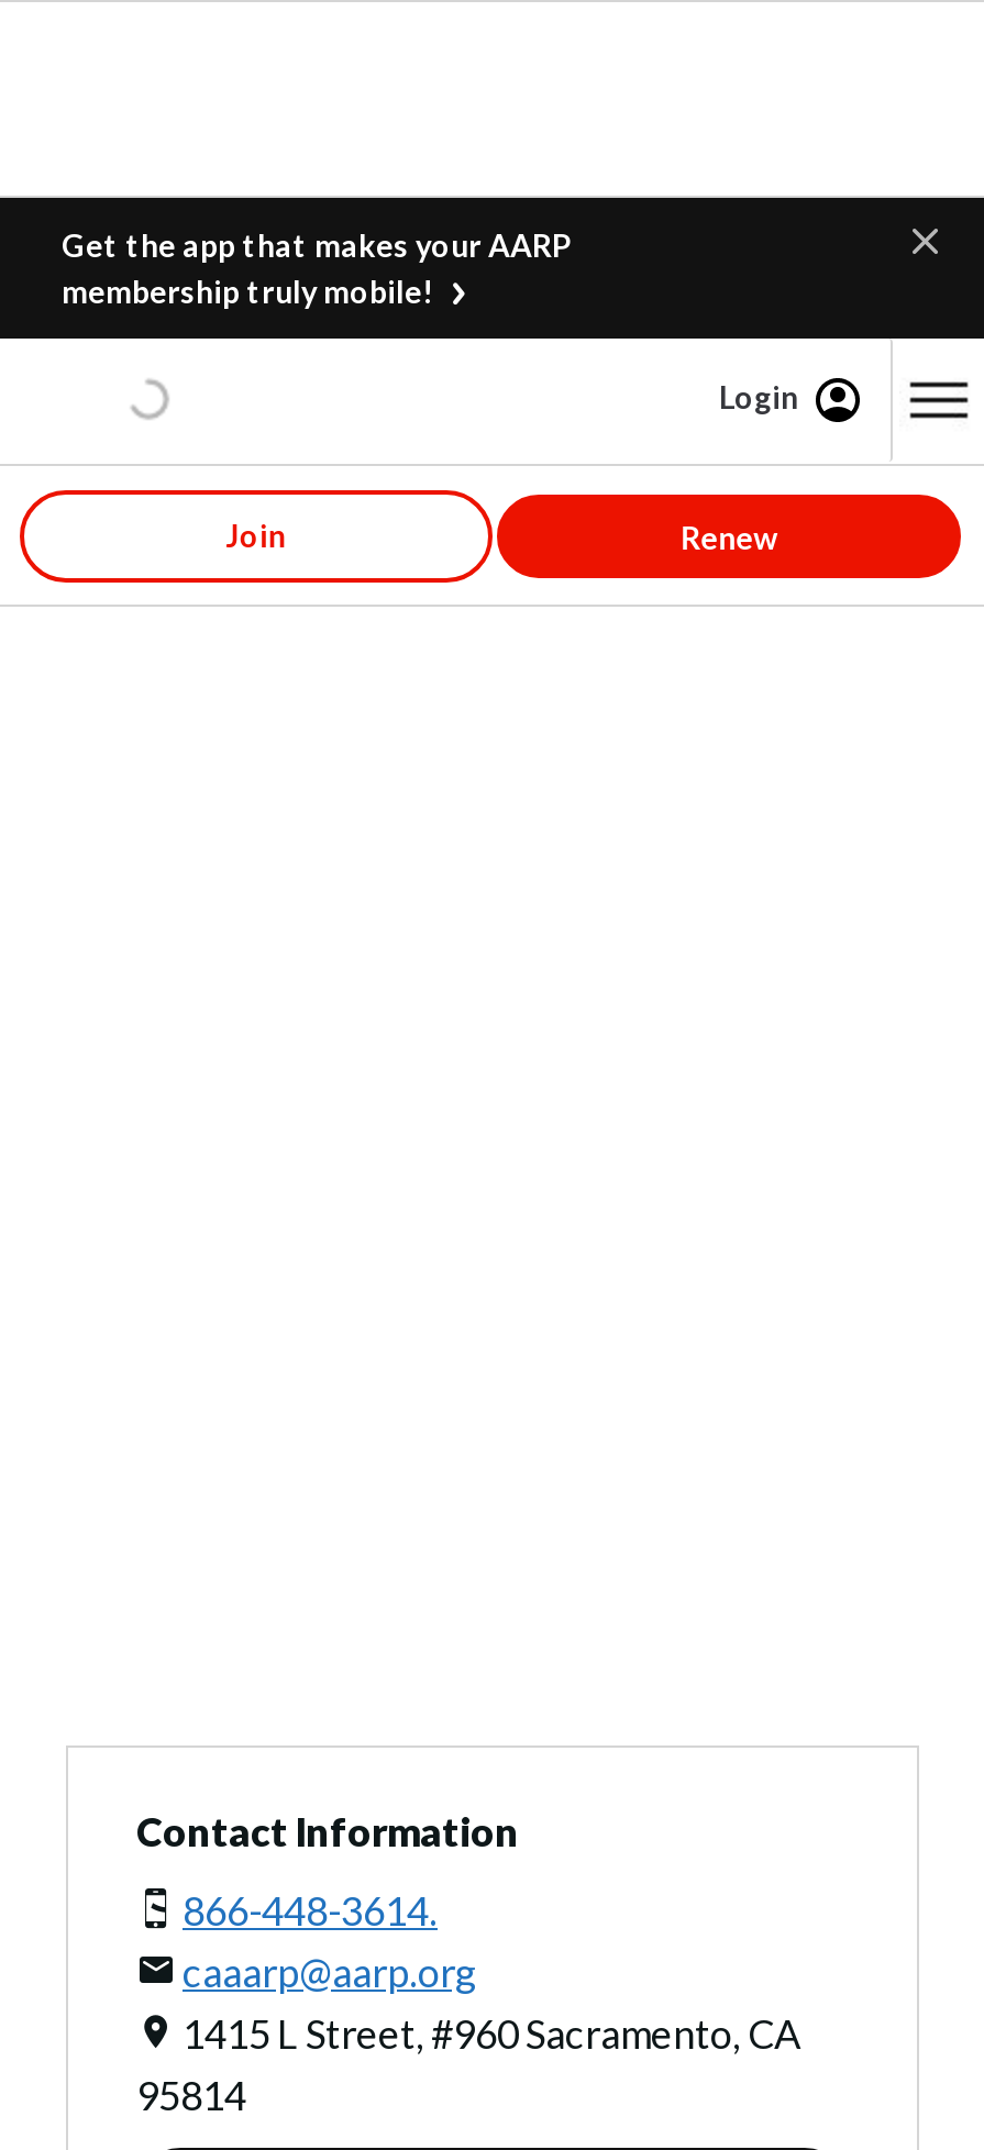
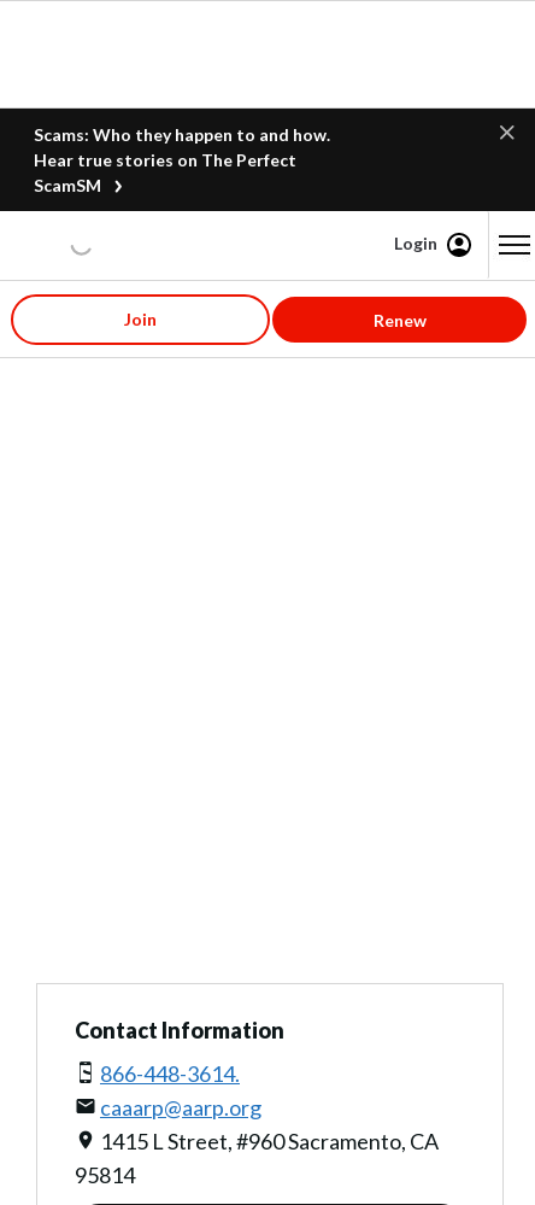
[62,226,572,310] Get the app that makes your AARP | membership truly mobile! -> [34,124,330,195] Scams: Who they happen to and how. | Hear true stories on The Perfect | ScamSM

